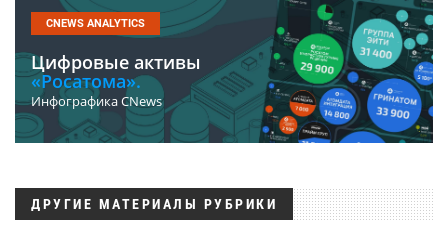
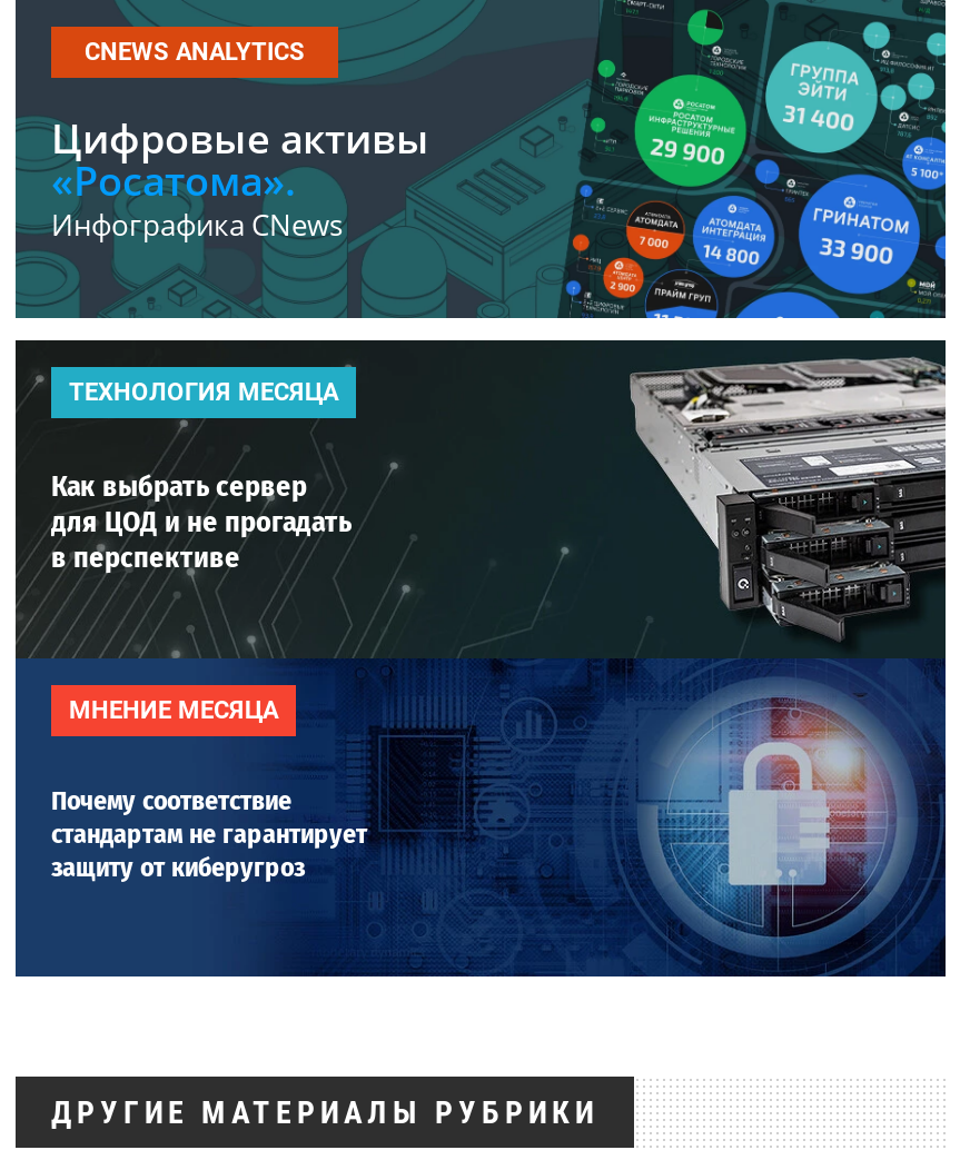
none -> [16,338,948,979] [image] | ТЕХНОЛОГИЯ МЕСЯЦА | Как выбрать сервер | для ЦОД и не прогадать | в перспективе
none -> [51,696,367,883] МНЕНИЕ МЕСЯЦА | Почему соответствие | стандартам не гарантирует | защиту от киберугроз

